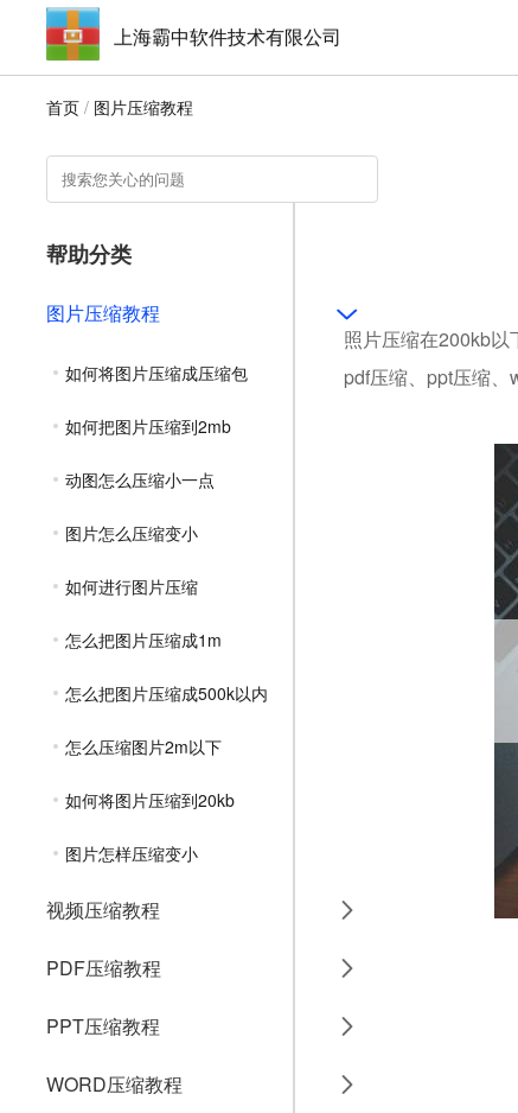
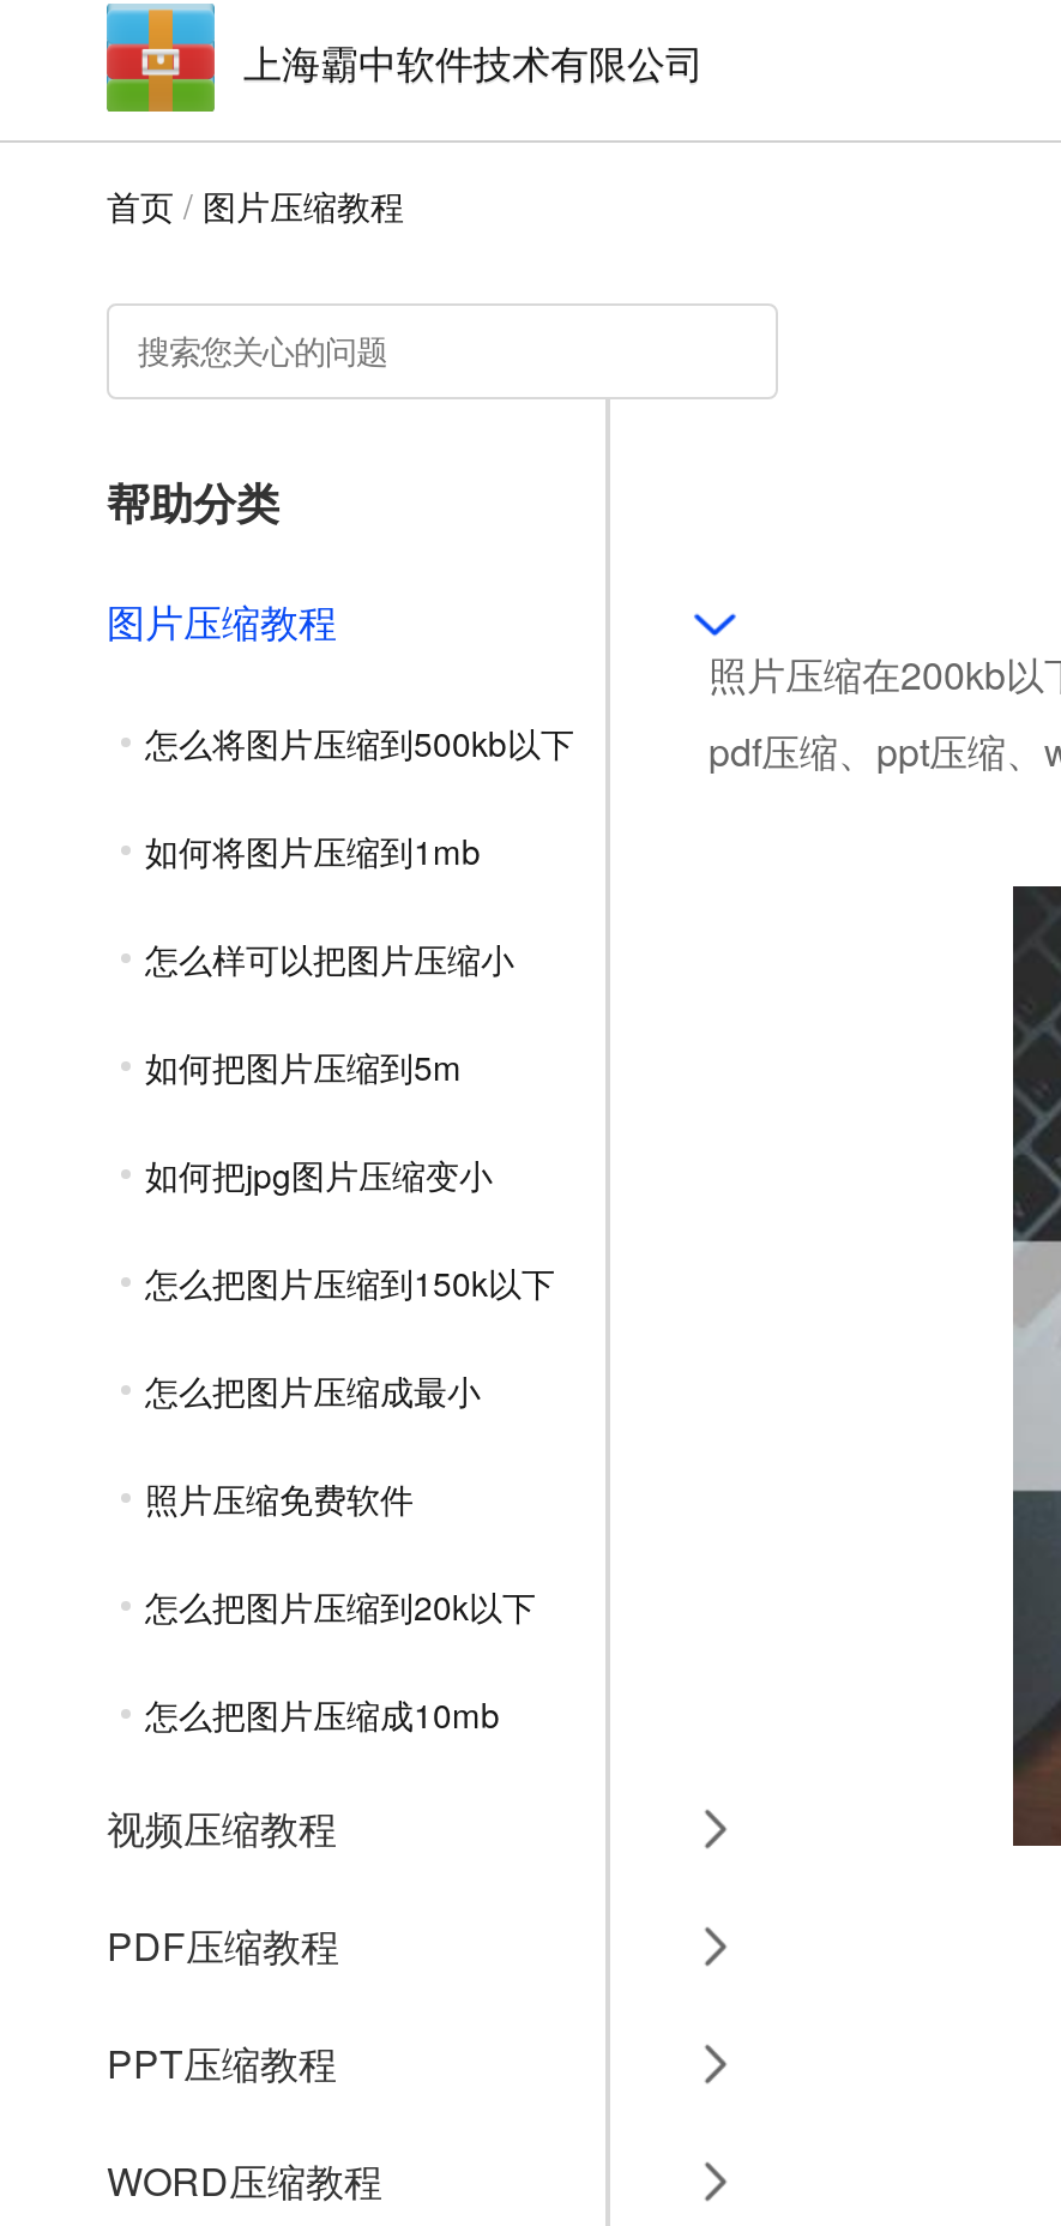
[65,361,248,384] 如何将图片压缩成压缩包 -> [145,718,574,766] 怎么将图片压缩到500kb以下
[65,414,231,438] 如何把图片压缩到2mb -> [145,826,481,874] 如何将图片压缩到1mb
[65,468,215,491] 动图怎么压缩小一点 -> [145,934,514,982] 怎么样可以把图片压缩小
[65,521,198,545] 图片怎么压缩变小 -> [145,1042,462,1090] 如何把图片压缩到5m
[65,574,198,598] 如何进行图片压缩 -> [145,1150,493,1198] 如何把jpg图片压缩变小
[65,628,222,651] 怎么把图片压缩成1m -> [145,1258,555,1306] 怎么把图片压缩到150k以下
[65,681,268,705] 怎么把图片压缩成500k以内 -> [145,1366,481,1414] 怎么把图片压缩成最小
[65,734,222,758] 怎么压缩图片2m以下 -> [145,1474,414,1522] 照片压缩免费软件
[65,788,235,812] 如何将图片压缩到20kb -> [145,1582,536,1630] 怎么把图片压缩到20k以下
[65,841,198,865] 图片怎样压缩变小 -> [145,1690,500,1738] 怎么把图片压缩成10mb

